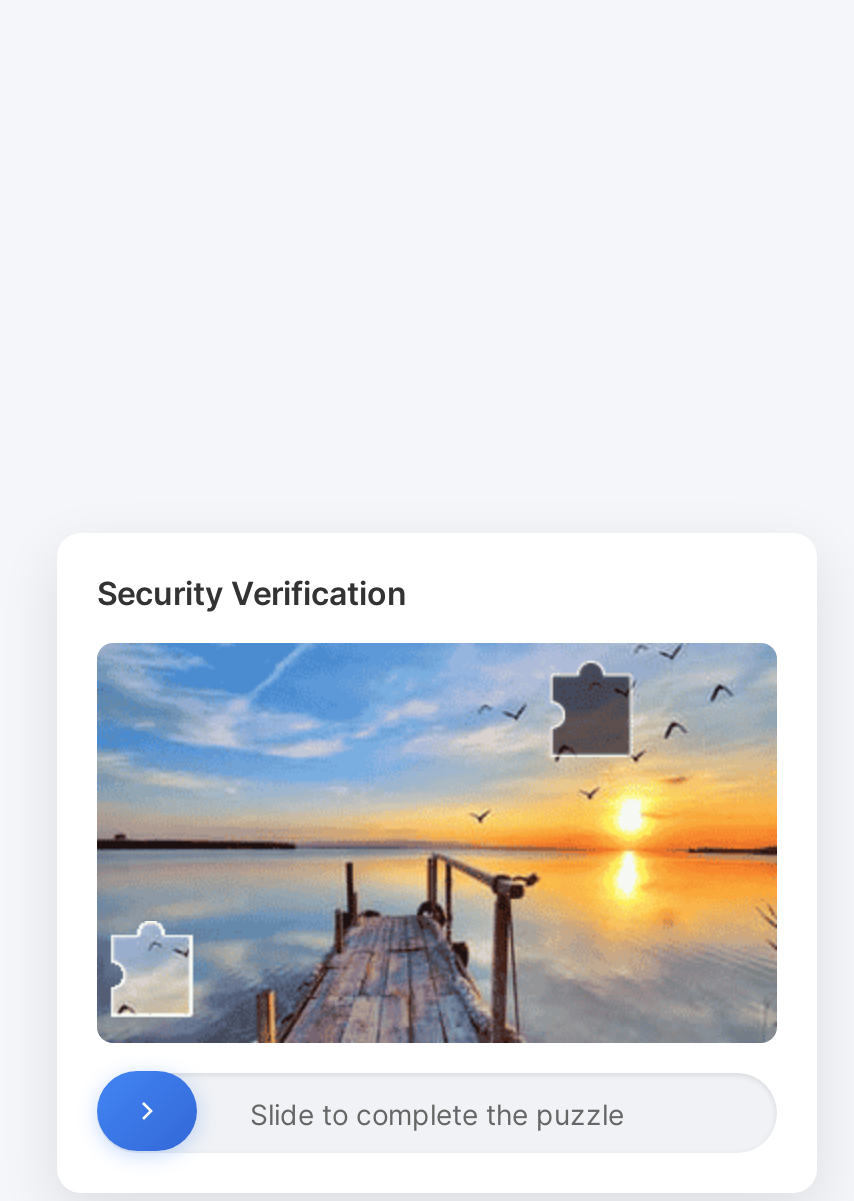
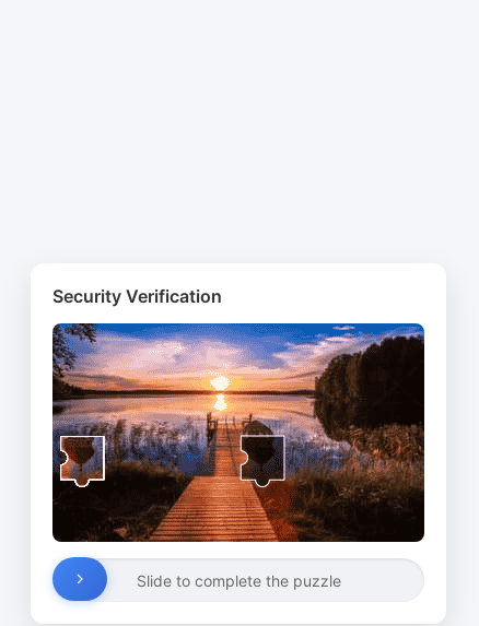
[95,641,779,1045] [image] -> [51,322,425,543] [image]

